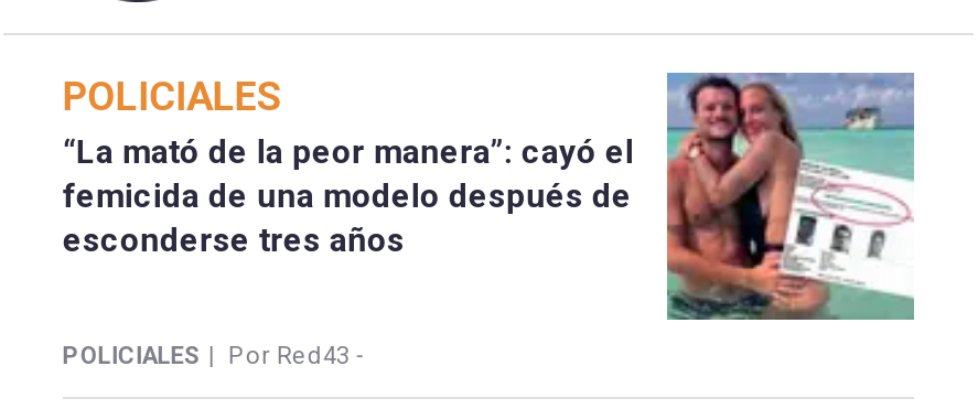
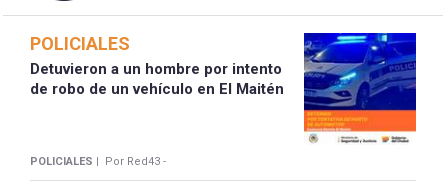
[62,71,916,322] [image] | “La mató de la peor manera”: cayó el | femicida de una modelo después de | esconderse tres años -> [30,32,417,145] [image] | Detuvieron a un hombre por intento | de robo de un vehículo en El Maitén

